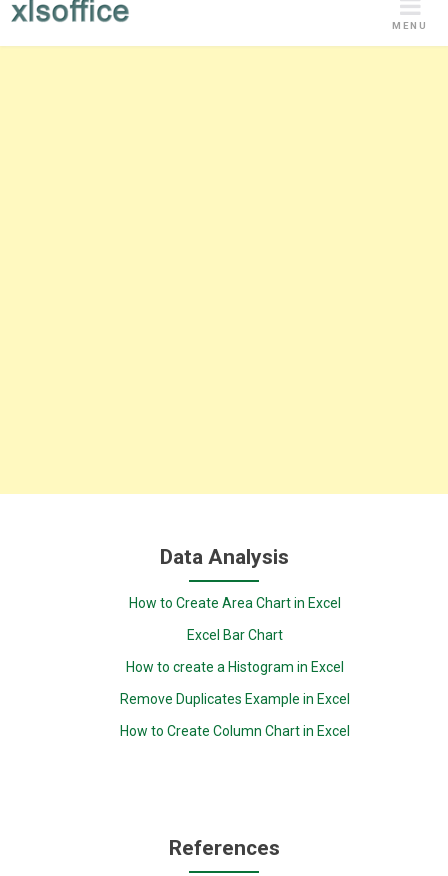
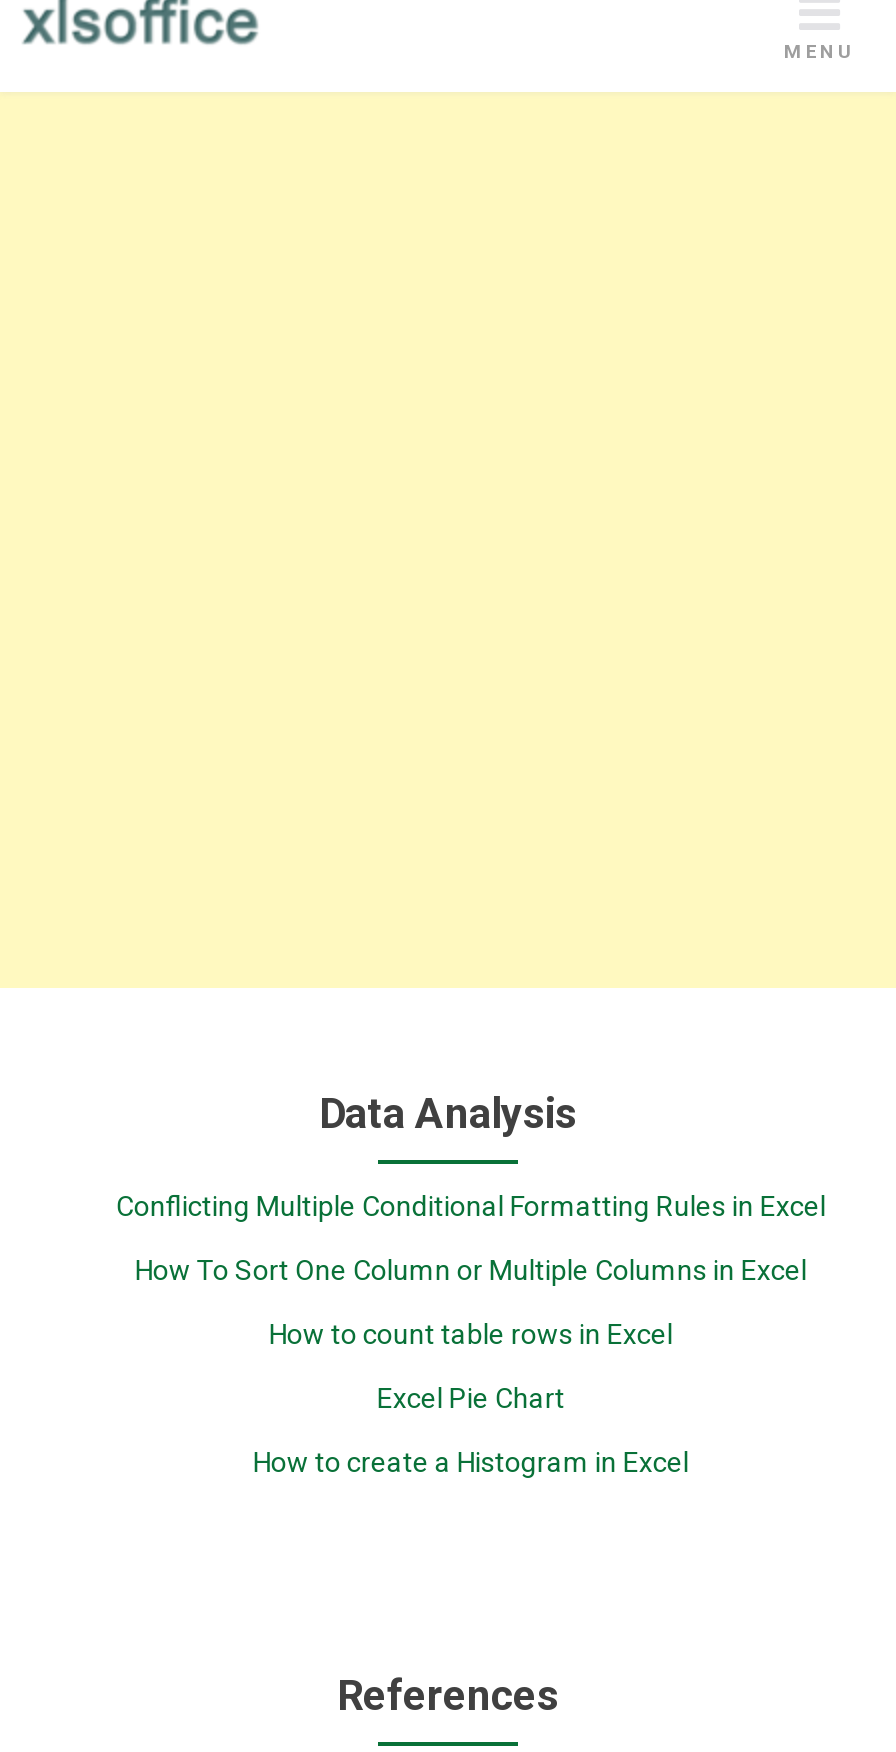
[129,595,341,643] How to Create Area Chart in Excel | Excel Bar Chart -> [116,1190,826,1414] Conflicting Multiple Conditional Formatting Rules in Excel | How To Sort One Column or Multiple Columns in Excel | How to count table rows in Excel | Excel Pie Chart
moved [126,659,344,675] -> [253,1446,689,1478]: How to create a Histogram in Excel
[120,691,350,739] Remove Duplicates Example in Excel | How to Create Column Chart in Excel -> none

